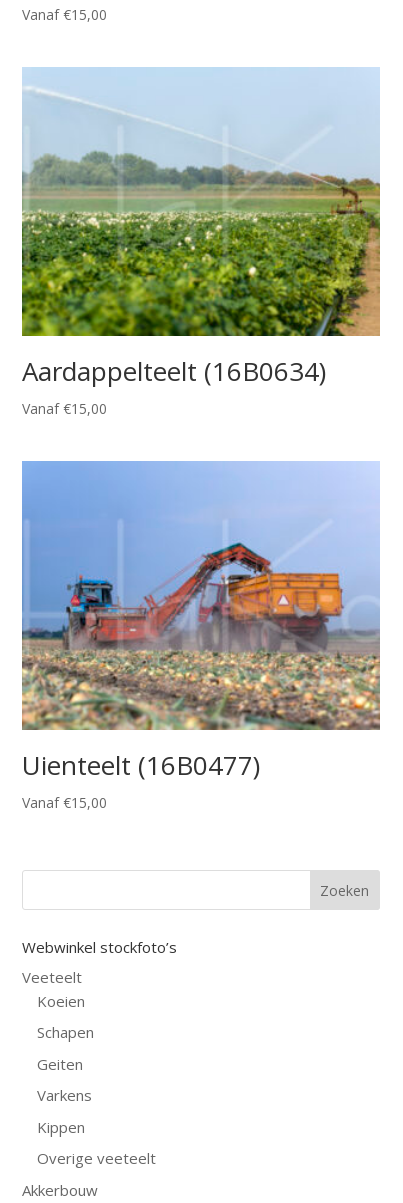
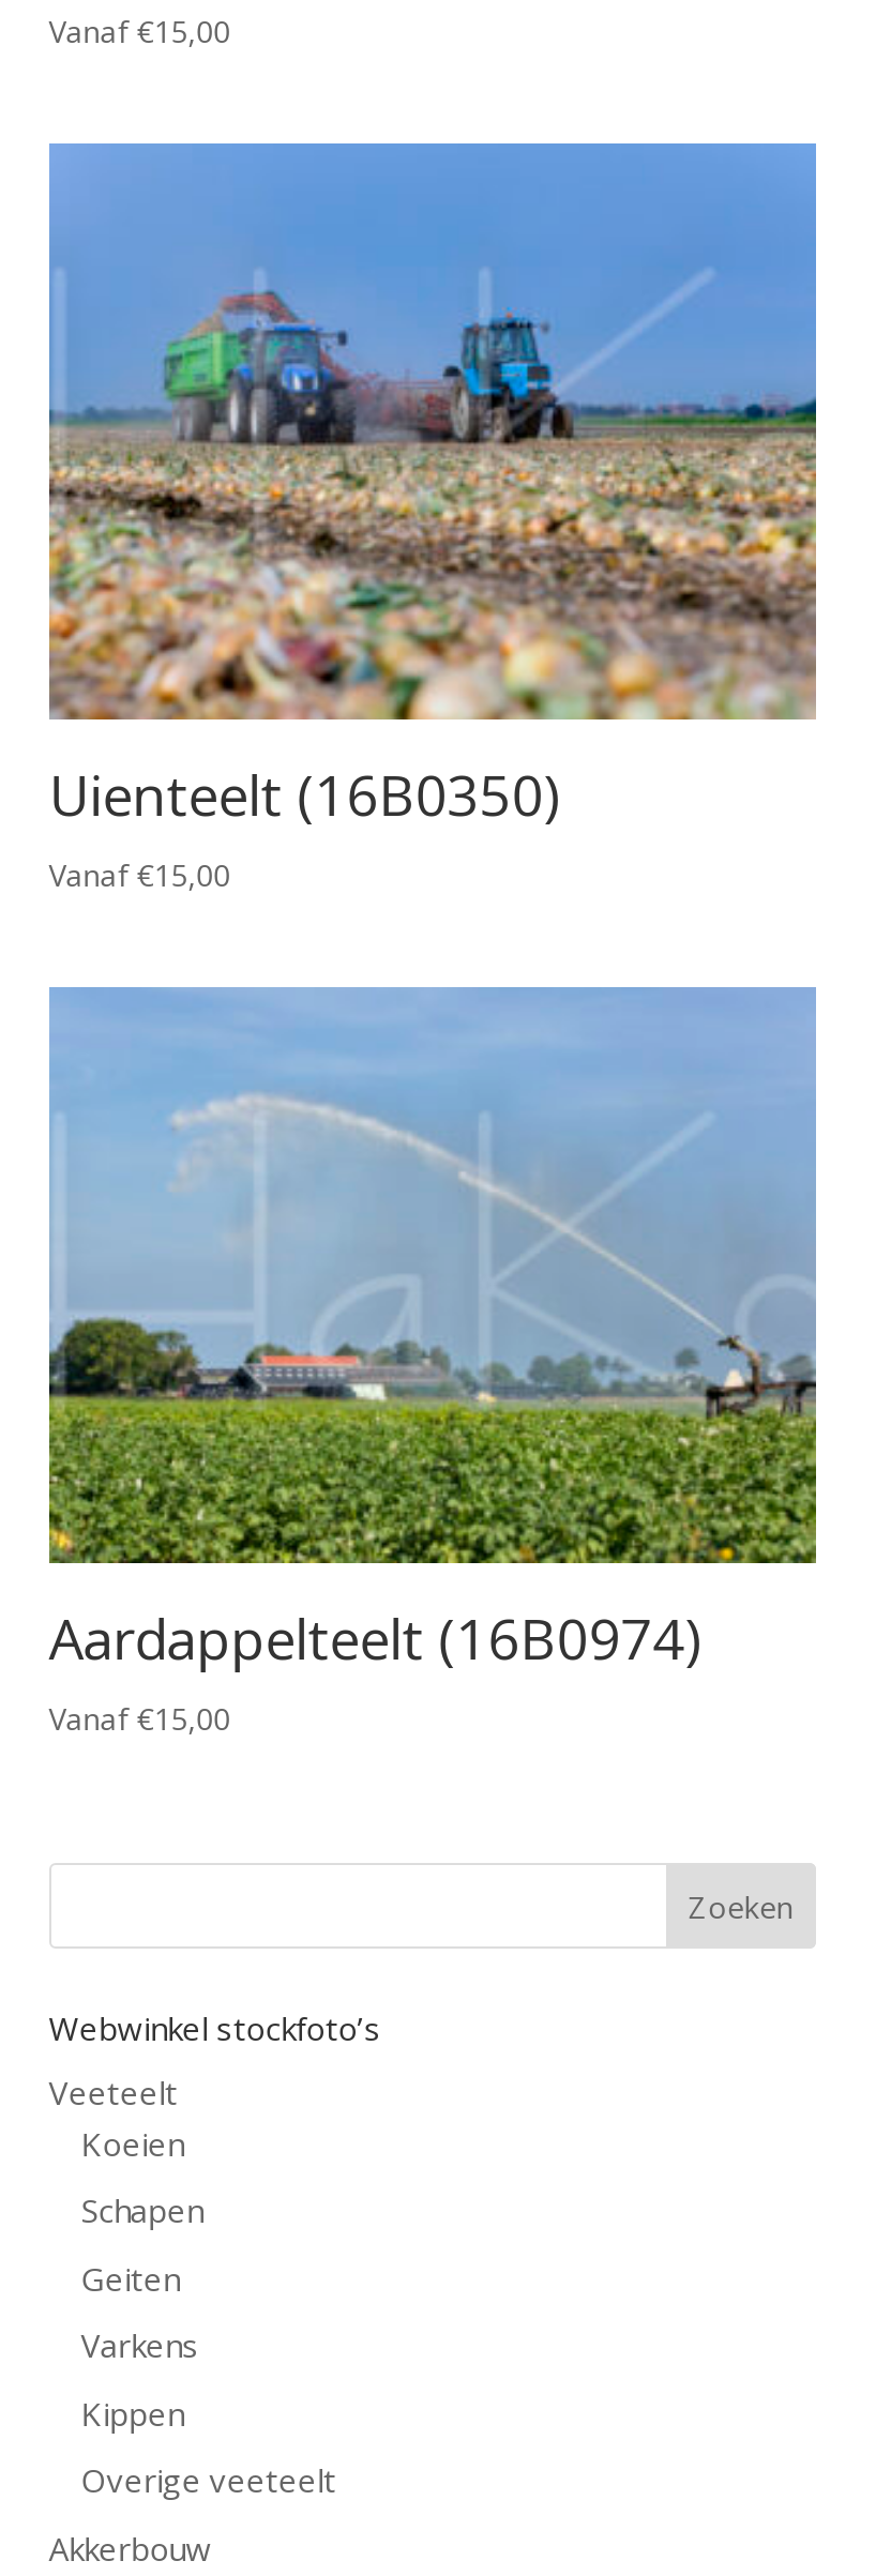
[21,68,381,389] [image] | Aardappelteelt (16B0634) -> [47,143,818,832] [image] | Uienteelt (16B0350)
[21,462,381,783] [image] | Uienteelt (16B0477) -> [47,987,818,1676] [image] | Aardappelteelt (16B0974)

